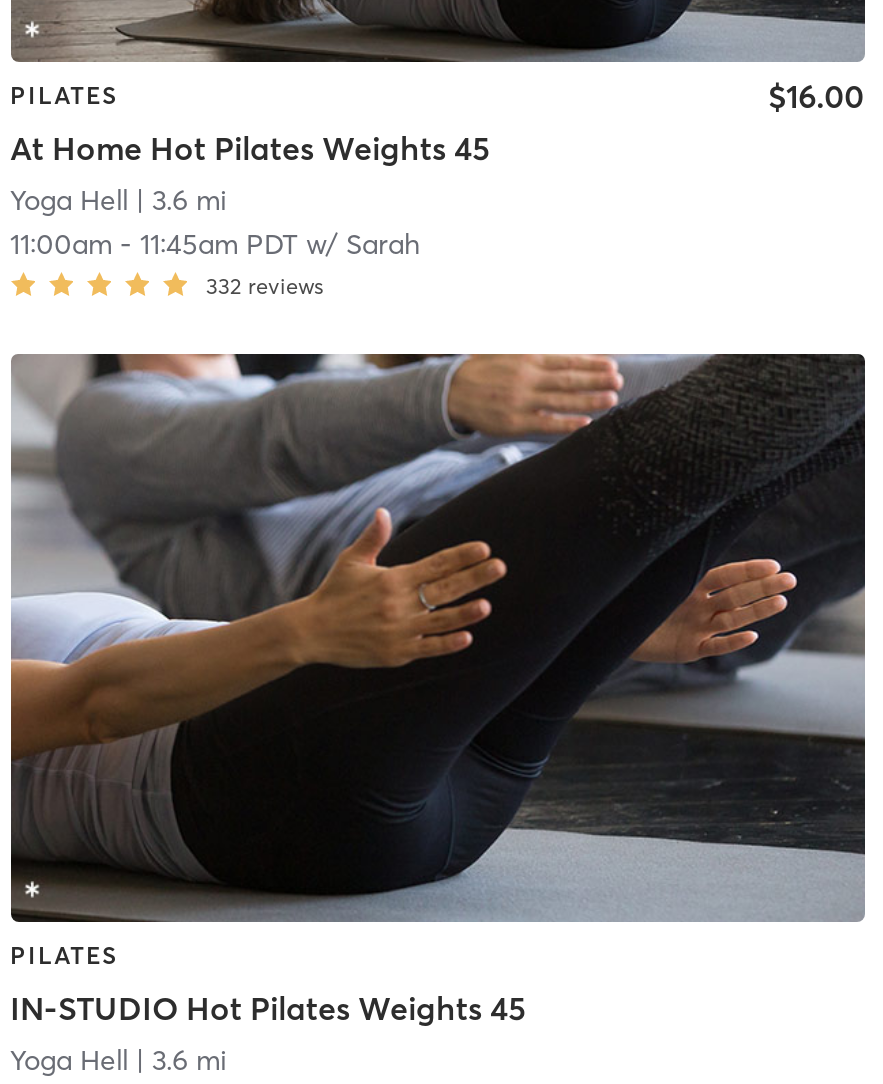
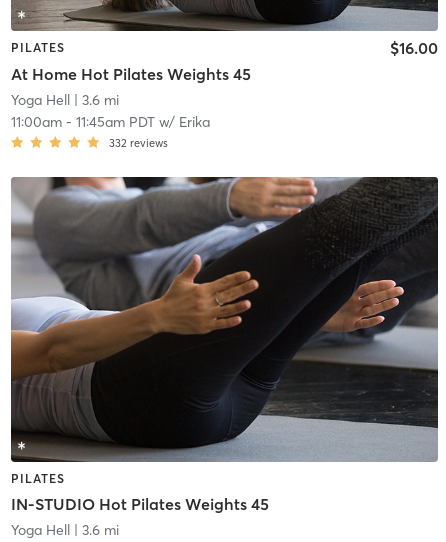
[10,226,420,262] 11:00am - 11:45am PDT w/ Sarah -> [10,113,209,131] 11:00am - 11:45am PDT w/ Erika

